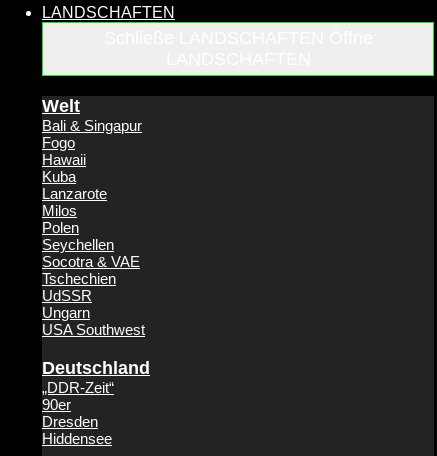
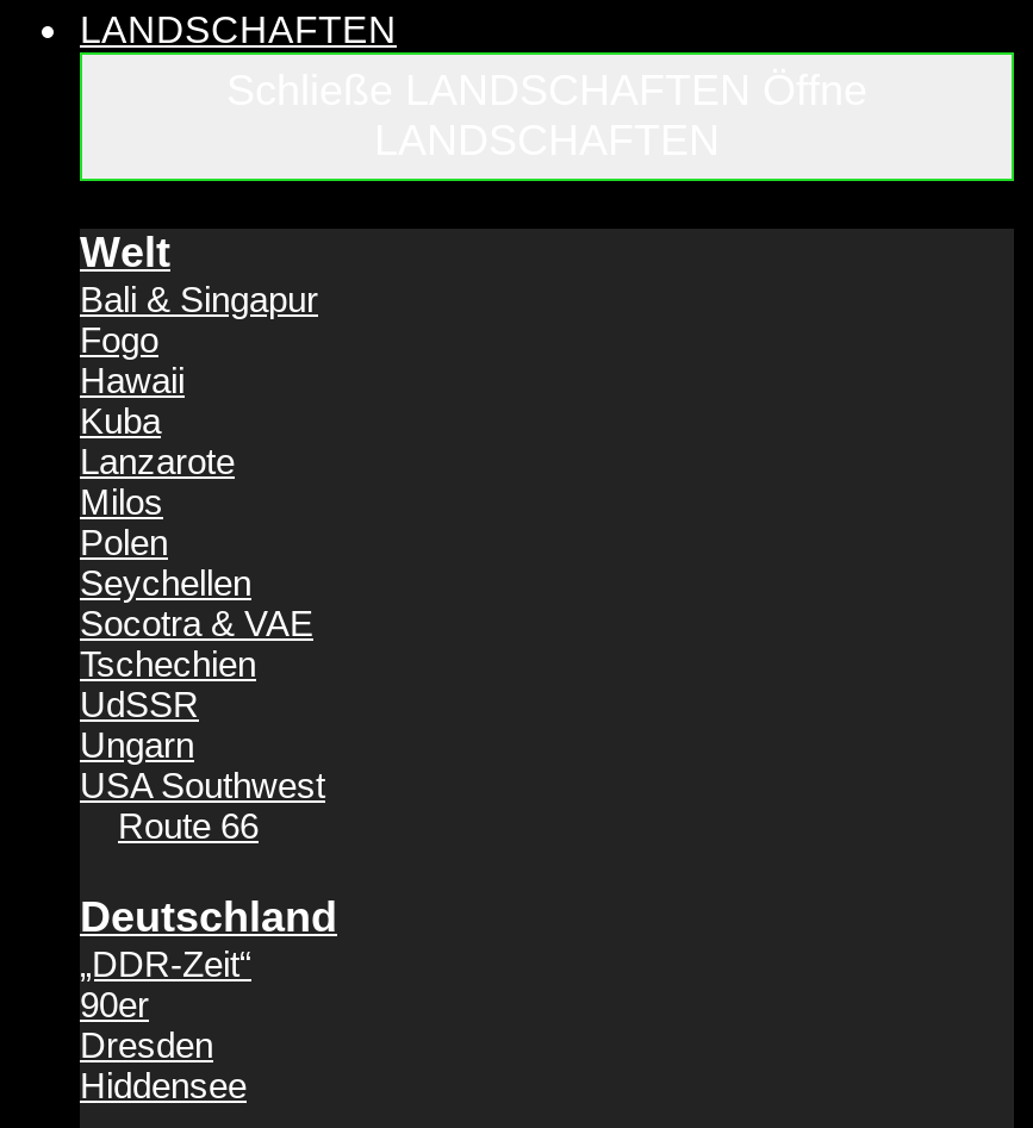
none -> [118,805,259,846] Route 66

